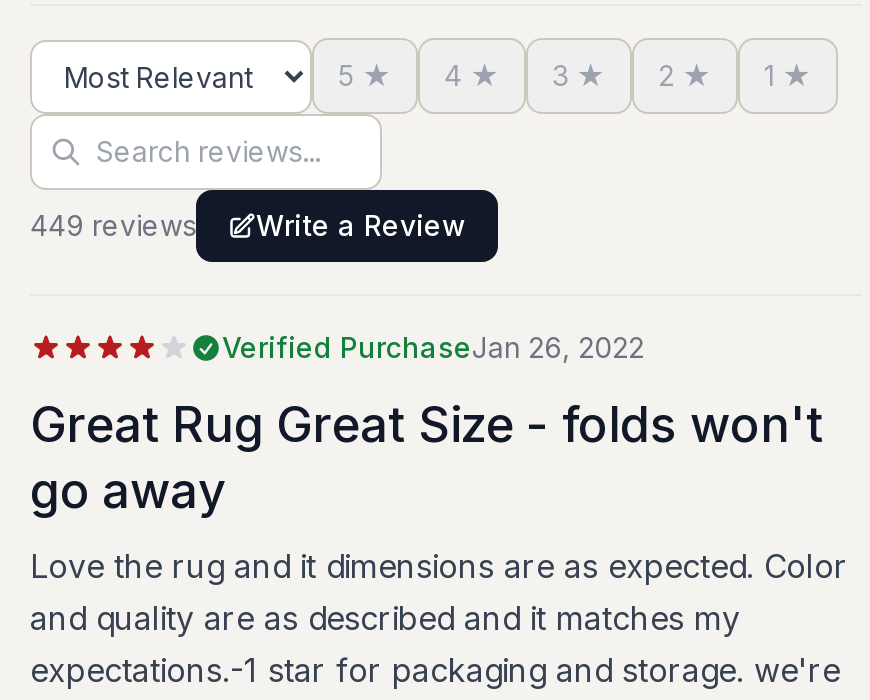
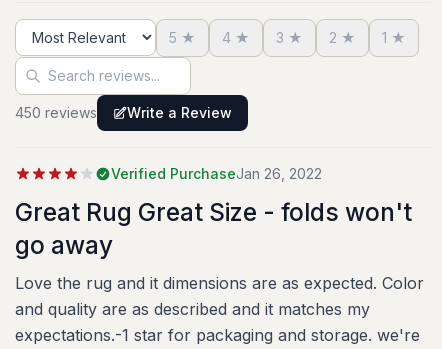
[30,209,466,243] 449 reviews Write a Review -> [15,103,232,120] 450 reviews Write a Review

